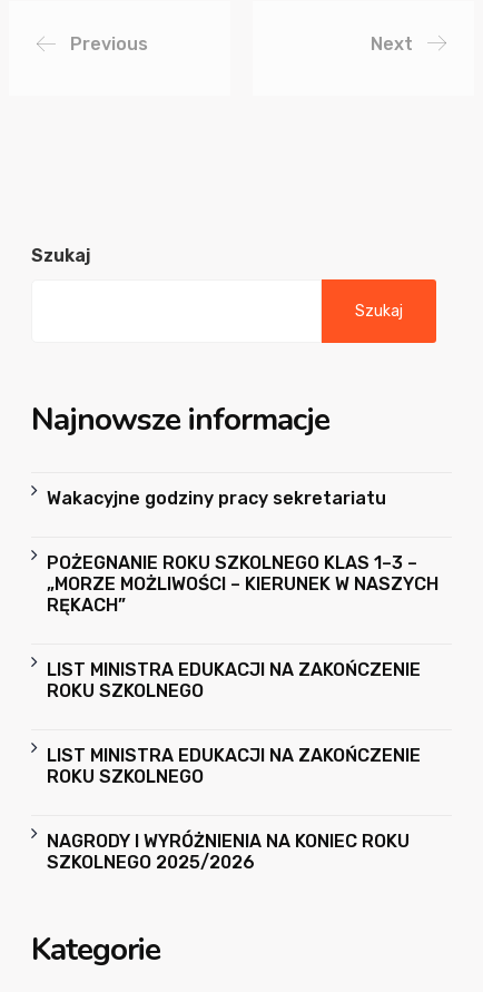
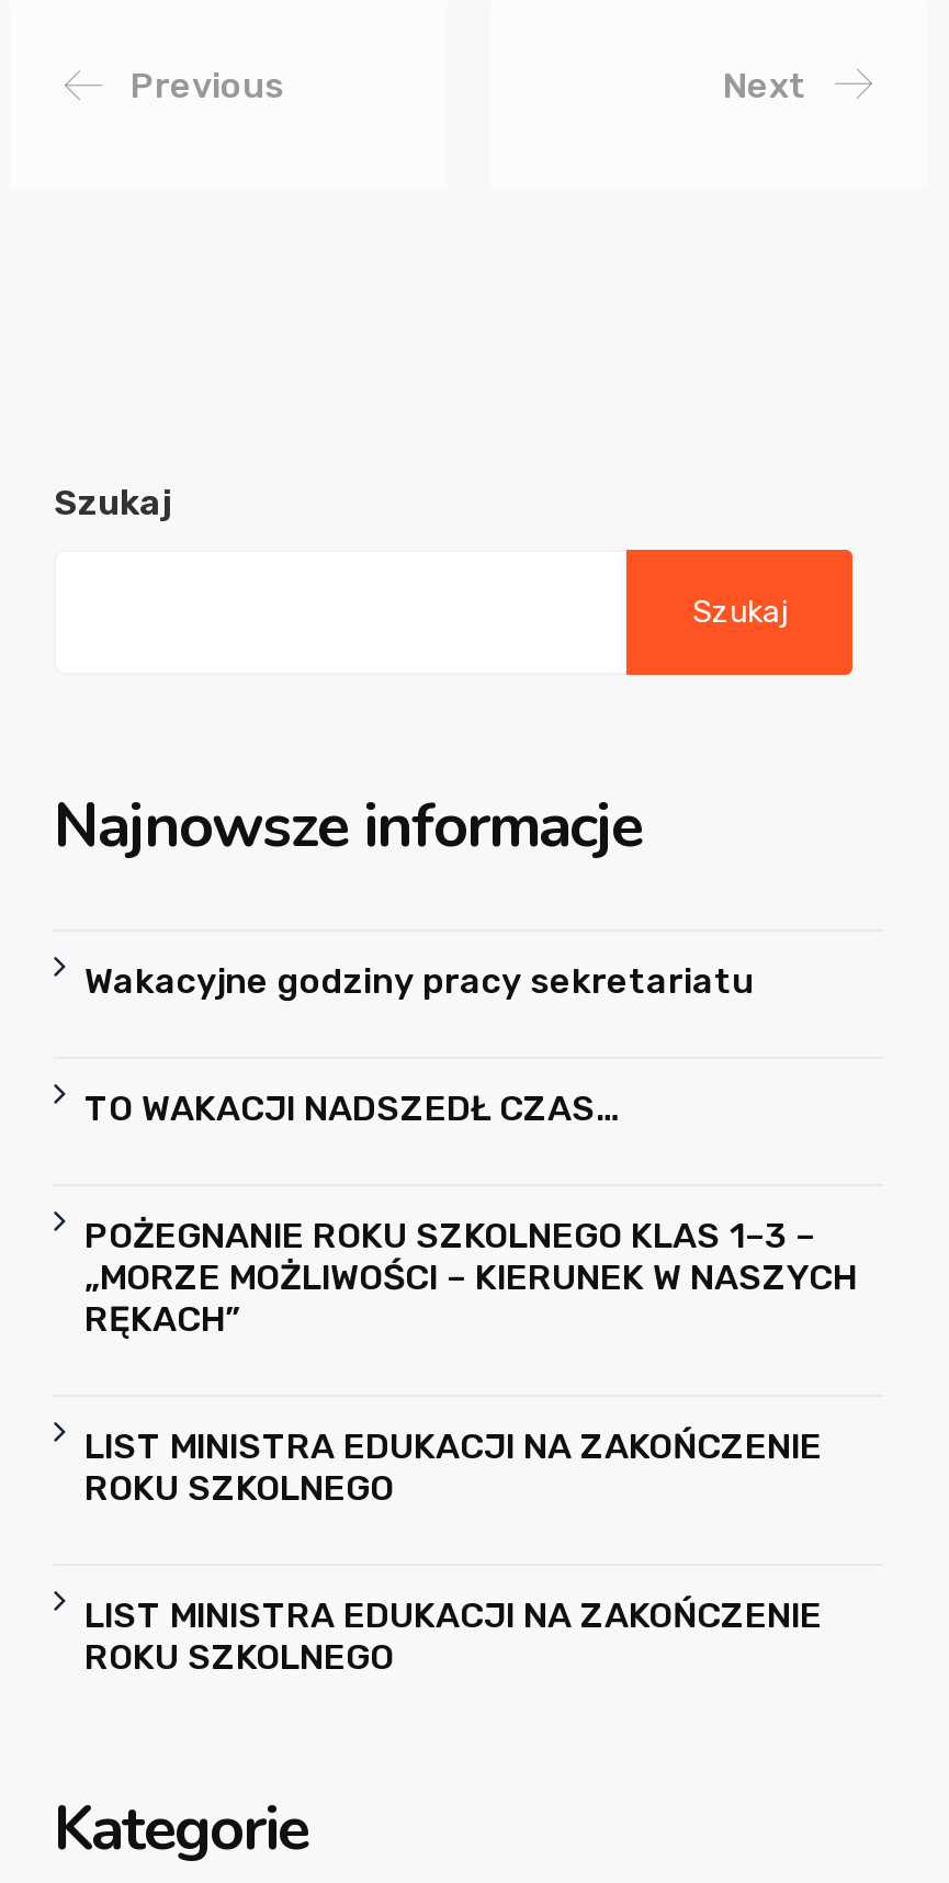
none -> [84,1088,618,1130] TO WAKACJI NADSZEDŁ CZAS…
moved [47,552,438,787] -> [84,1215,857,1678]: POŻEGNANIE ROKU SZKOLNEGO KLAS 1–3 – | „MORZE MOŻLIWOŚCI – KIERUNEK W NASZYCH | RĘKACH” | LIST MINISTRA EDUKACJI NA ZAKOŃCZENIE | ROKU SZKOLNEGO | LIST MINISTRA EDUKACJI NA ZAKOŃCZENIE | ROKU SZKOLNEGO
[47,830,410,873] NAGRODY I WYRÓŻNIENIA NA KONIEC ROKU | SZKOLNEGO 2025/2026 -> none

